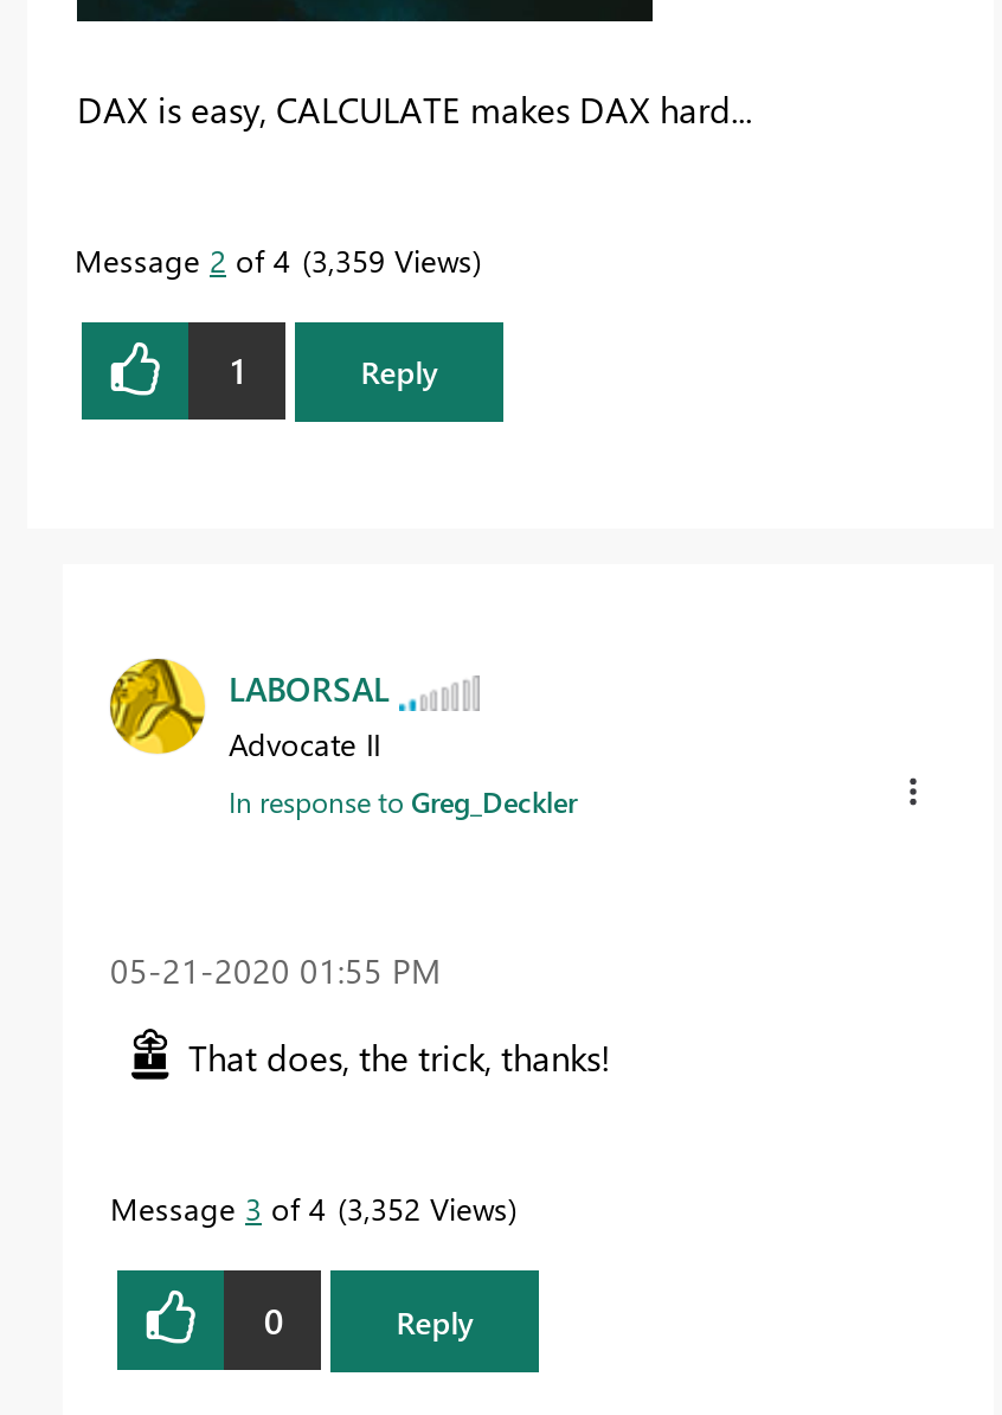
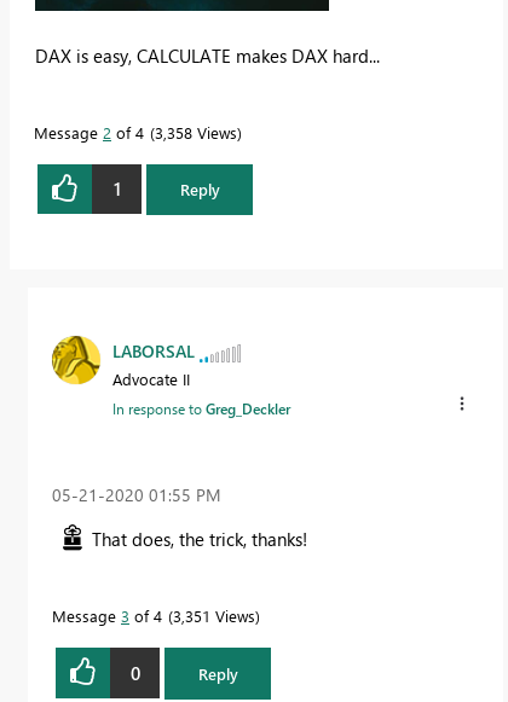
[75,239,473,279] Message 2 of 4 3,359 Views -> [34,122,237,142] Message 2 of 4 3,358 Views
[110,1188,508,1228] Message 3 of 4 3,352 Views -> [52,606,255,626] Message 3 of 4 3,351 Views

